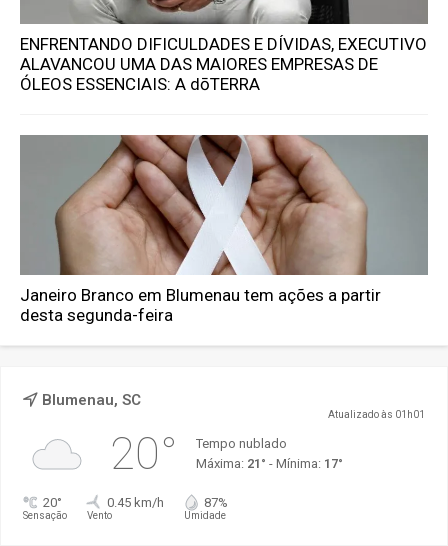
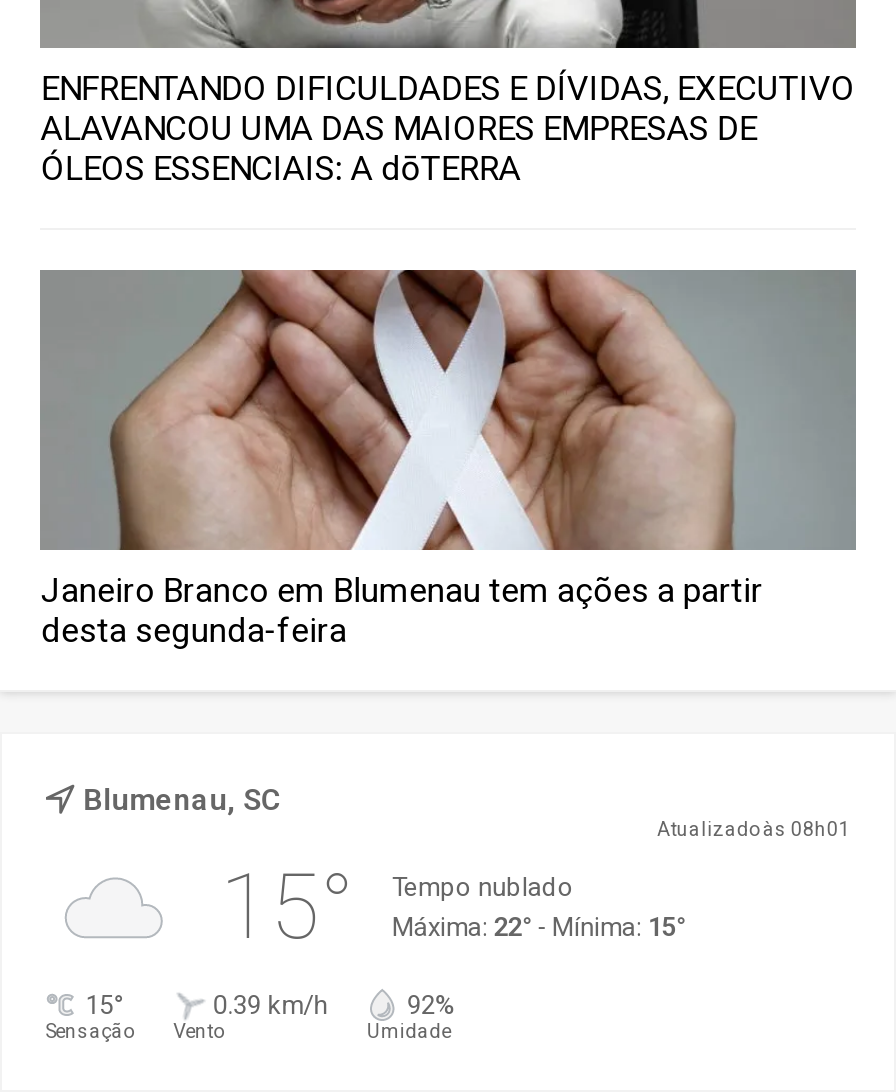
[328,409,425,420] Atualizado às 01h01 -> [657,817,851,839] Atualizado às 08h01
[110,427,177,480] 20° -> [220,853,354,959] 15°
[196,456,343,471] Máxima: 21° - Mínima: 17° -> [392,911,686,941] Máxima: 22° - Mínima: 15°
[43,495,62,510] 20° -> [85,989,123,1019] 15°
[107,495,164,510] 0.45 km/h -> [213,989,327,1019] 0.39 km/h
[204,495,228,510] 87% -> [407,989,455,1019] 92%

